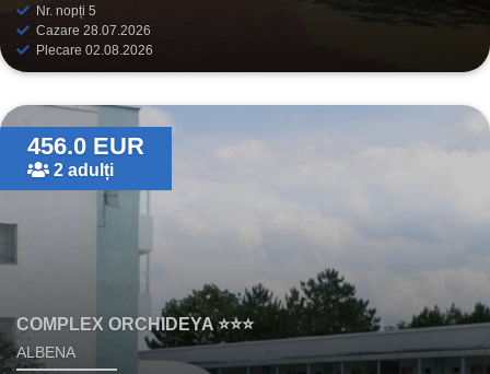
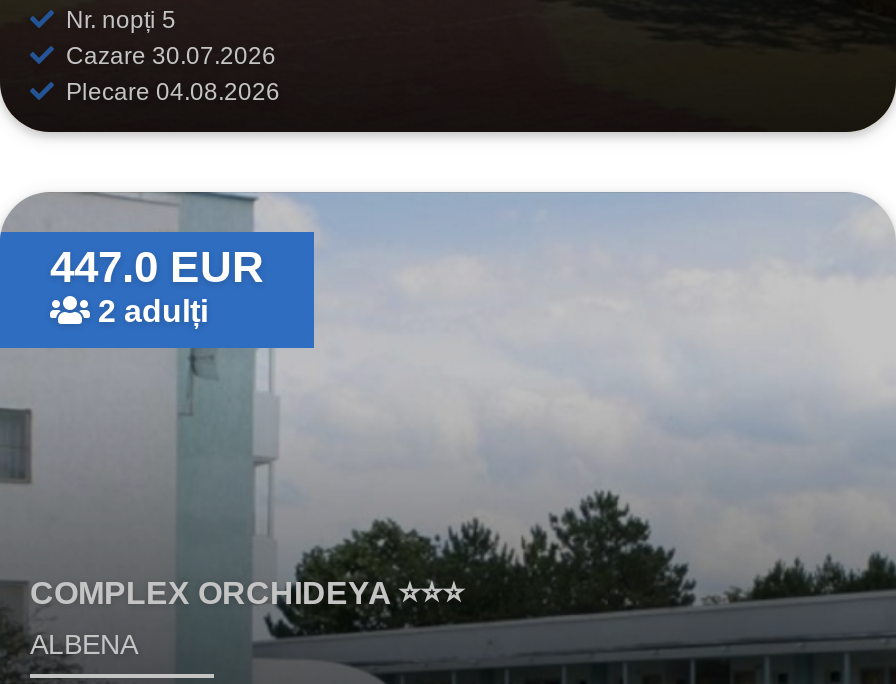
[33,23,151,38] Cazare 28.07.2026 -> [60,41,276,69] Cazare 30.07.2026
[33,42,153,58] Plecare 02.08.2026 -> [60,77,280,105] Plecare 04.08.2026
[27,132,144,159] 456.0 EUR -> [50,241,264,291] 447.0 EUR

